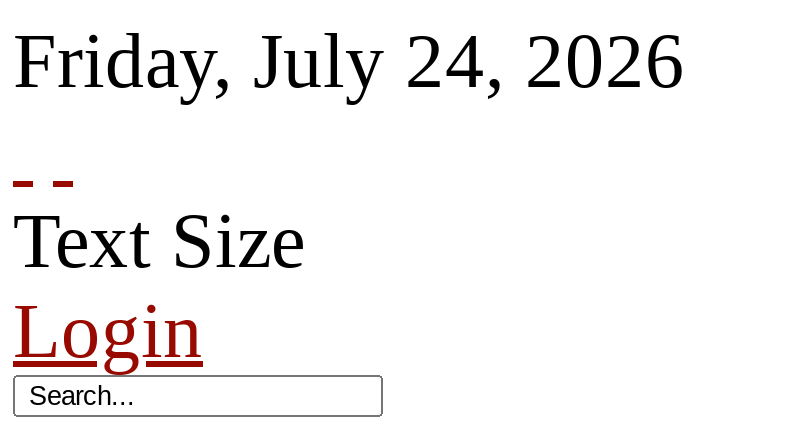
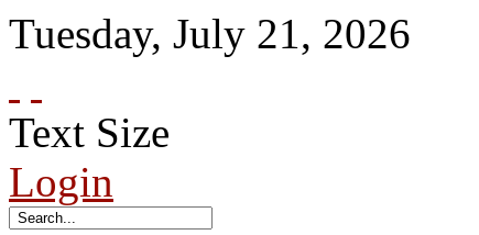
[13,17,685,103] Friday, July 24, 2026 -> [9,10,411,57] Tuesday, July 21, 2026

